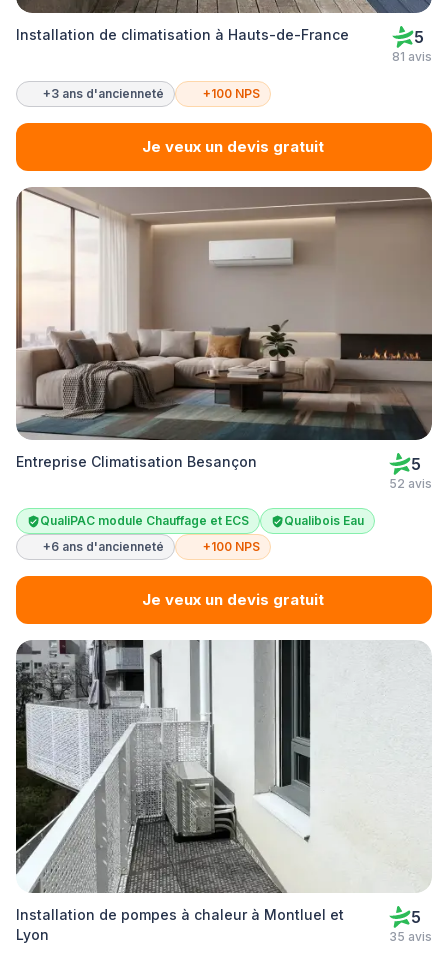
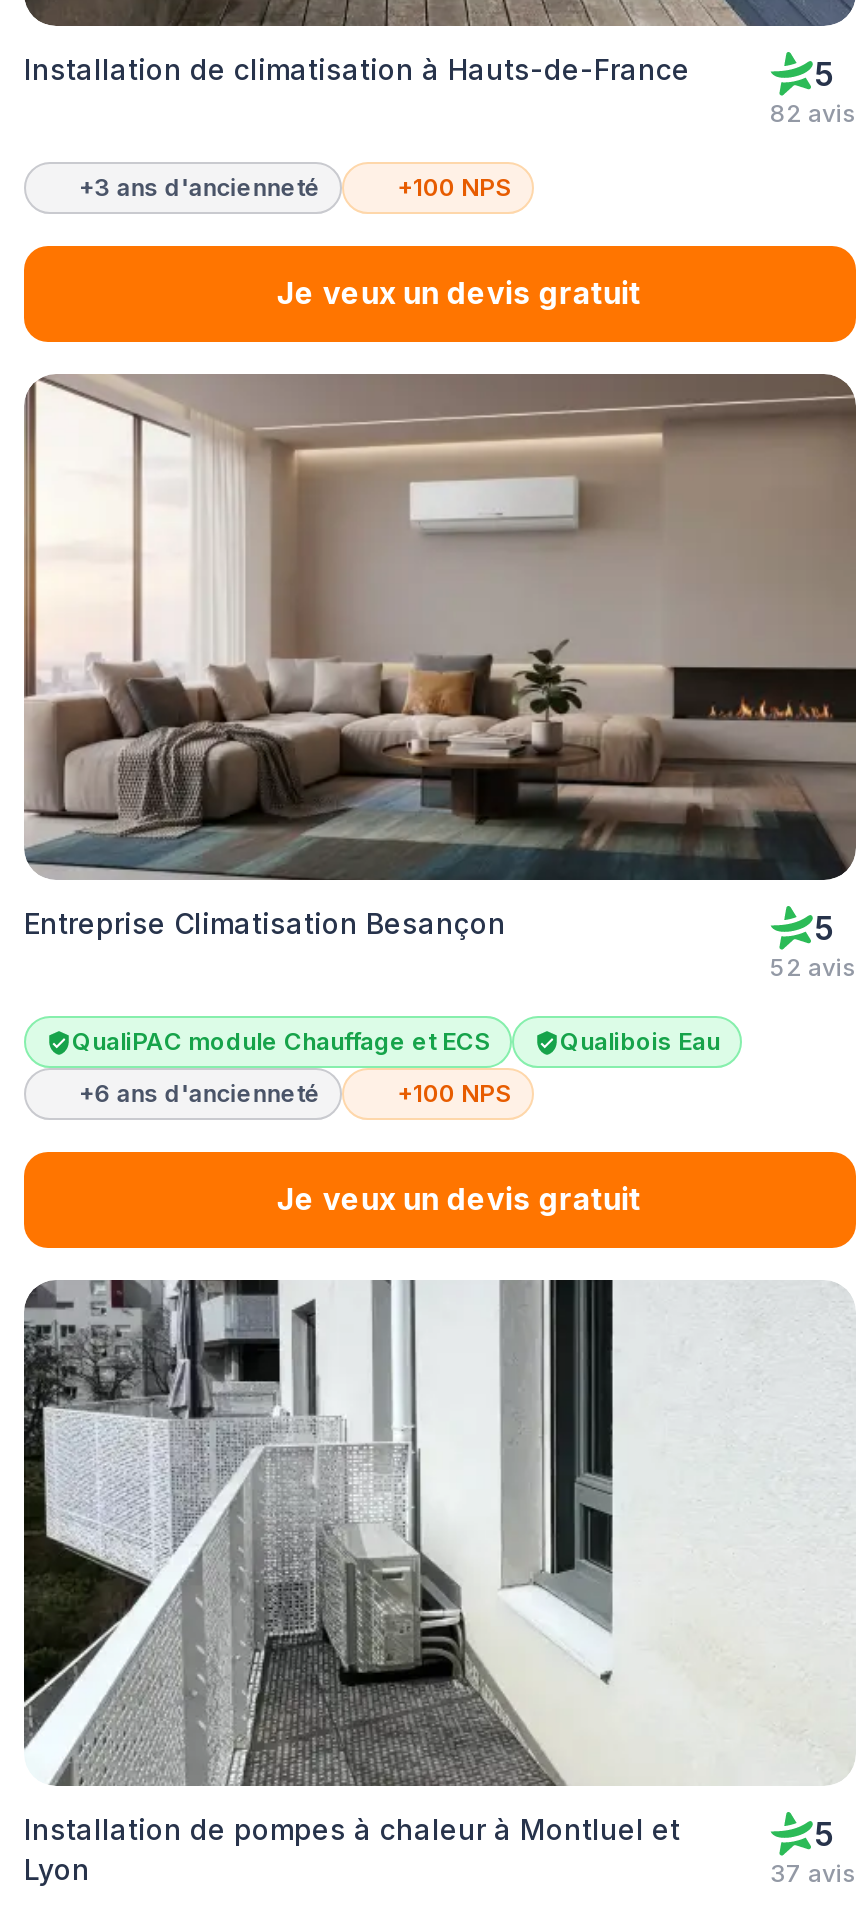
[392,49,432,64] 81 avis -> [770,98,856,128] 82 avis
[389,929,432,944] 35 avis -> [770,1858,856,1888] 37 avis

